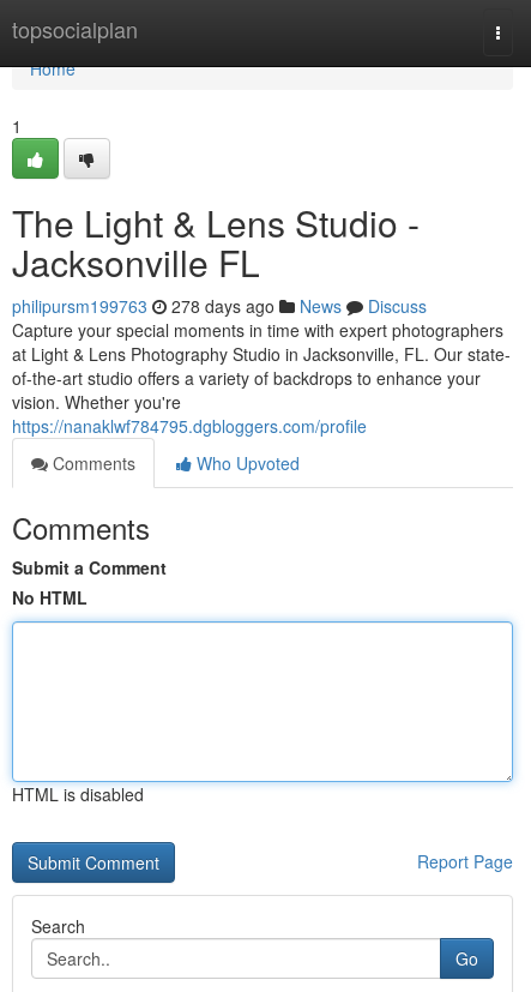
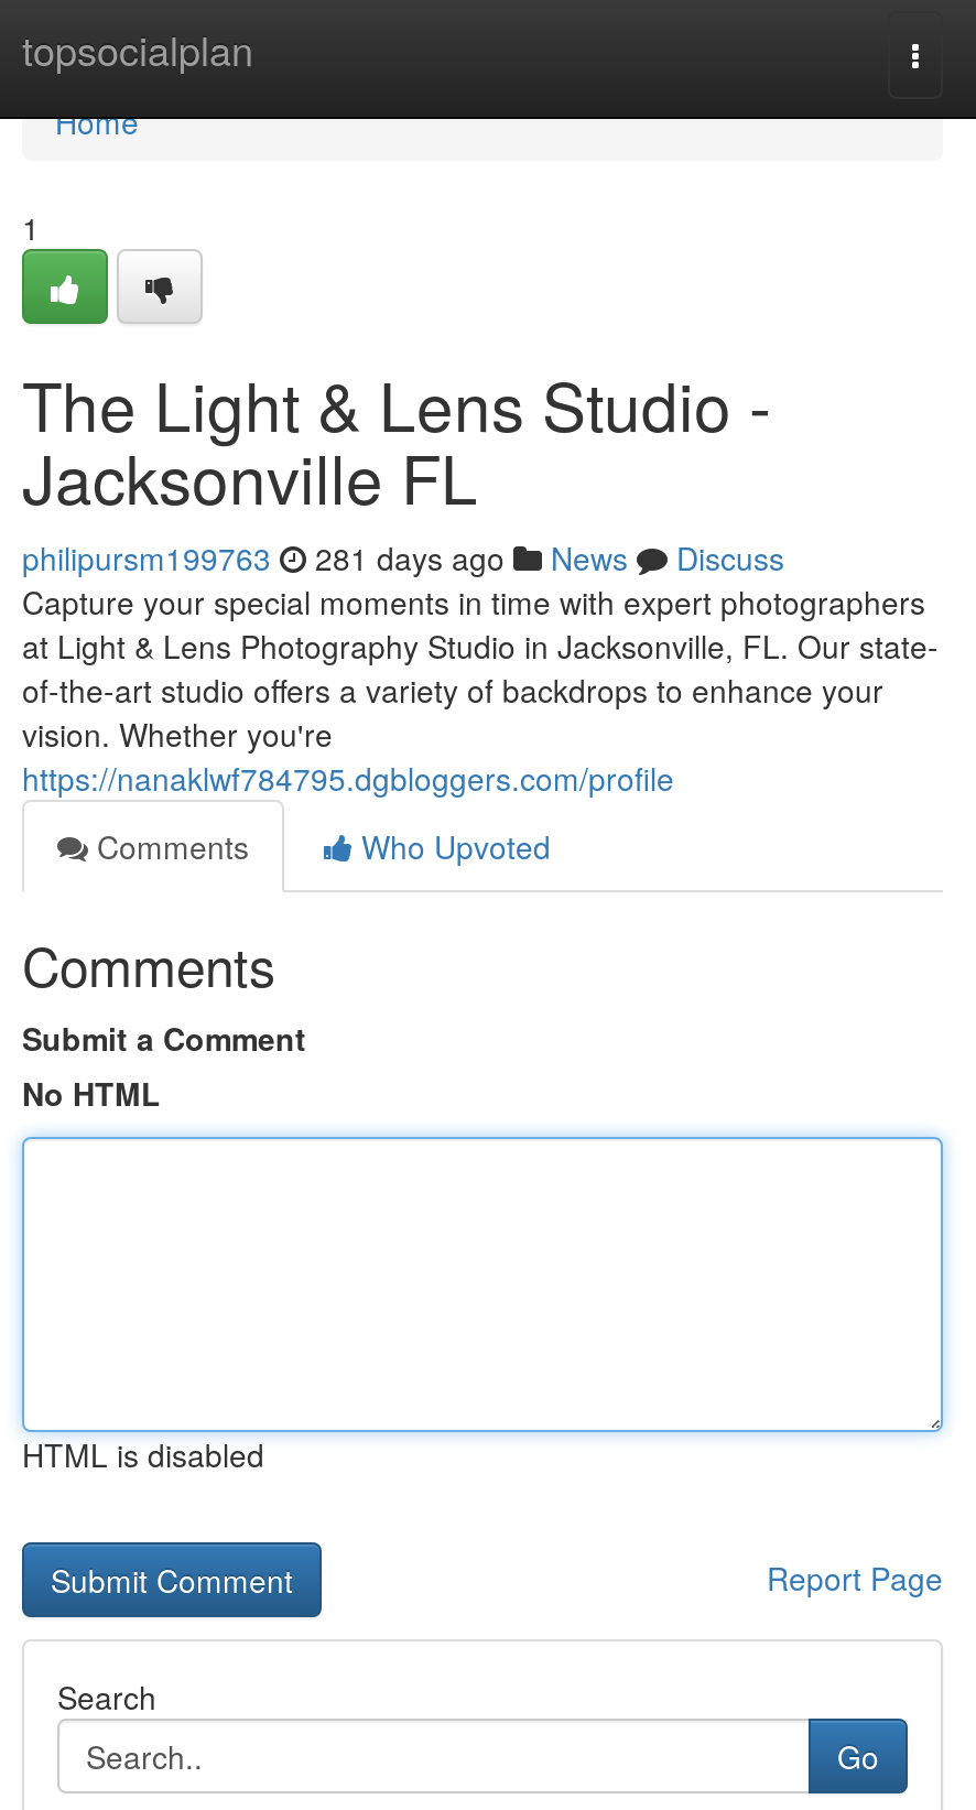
[12,294,427,318] philipursm199763 278 days ago News Discuss -> [22,535,784,579] philipursm199763 281 days ago News Discuss

